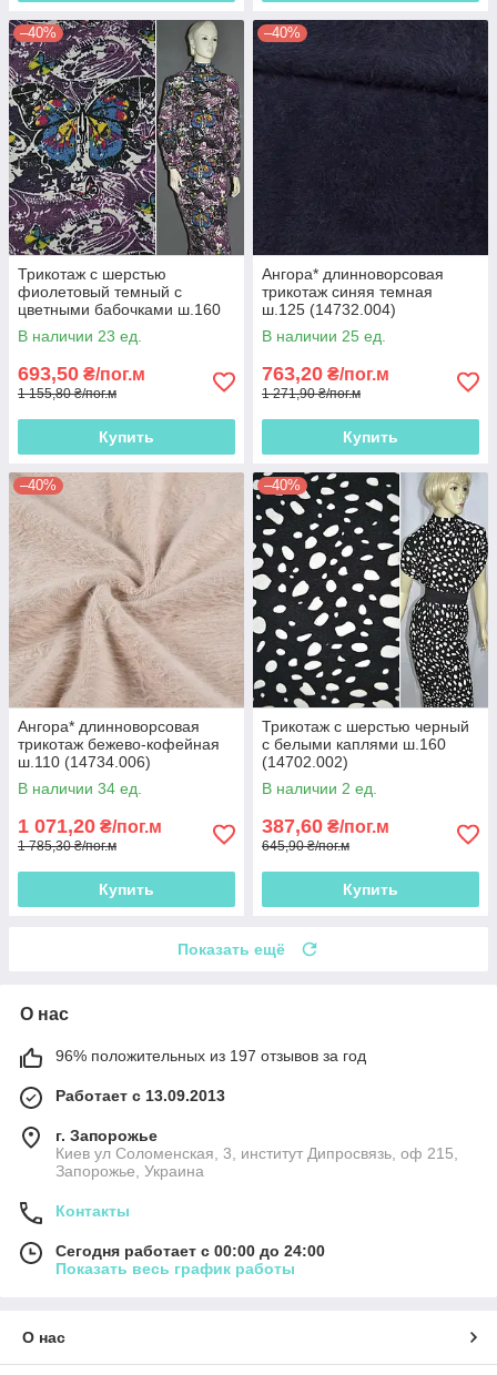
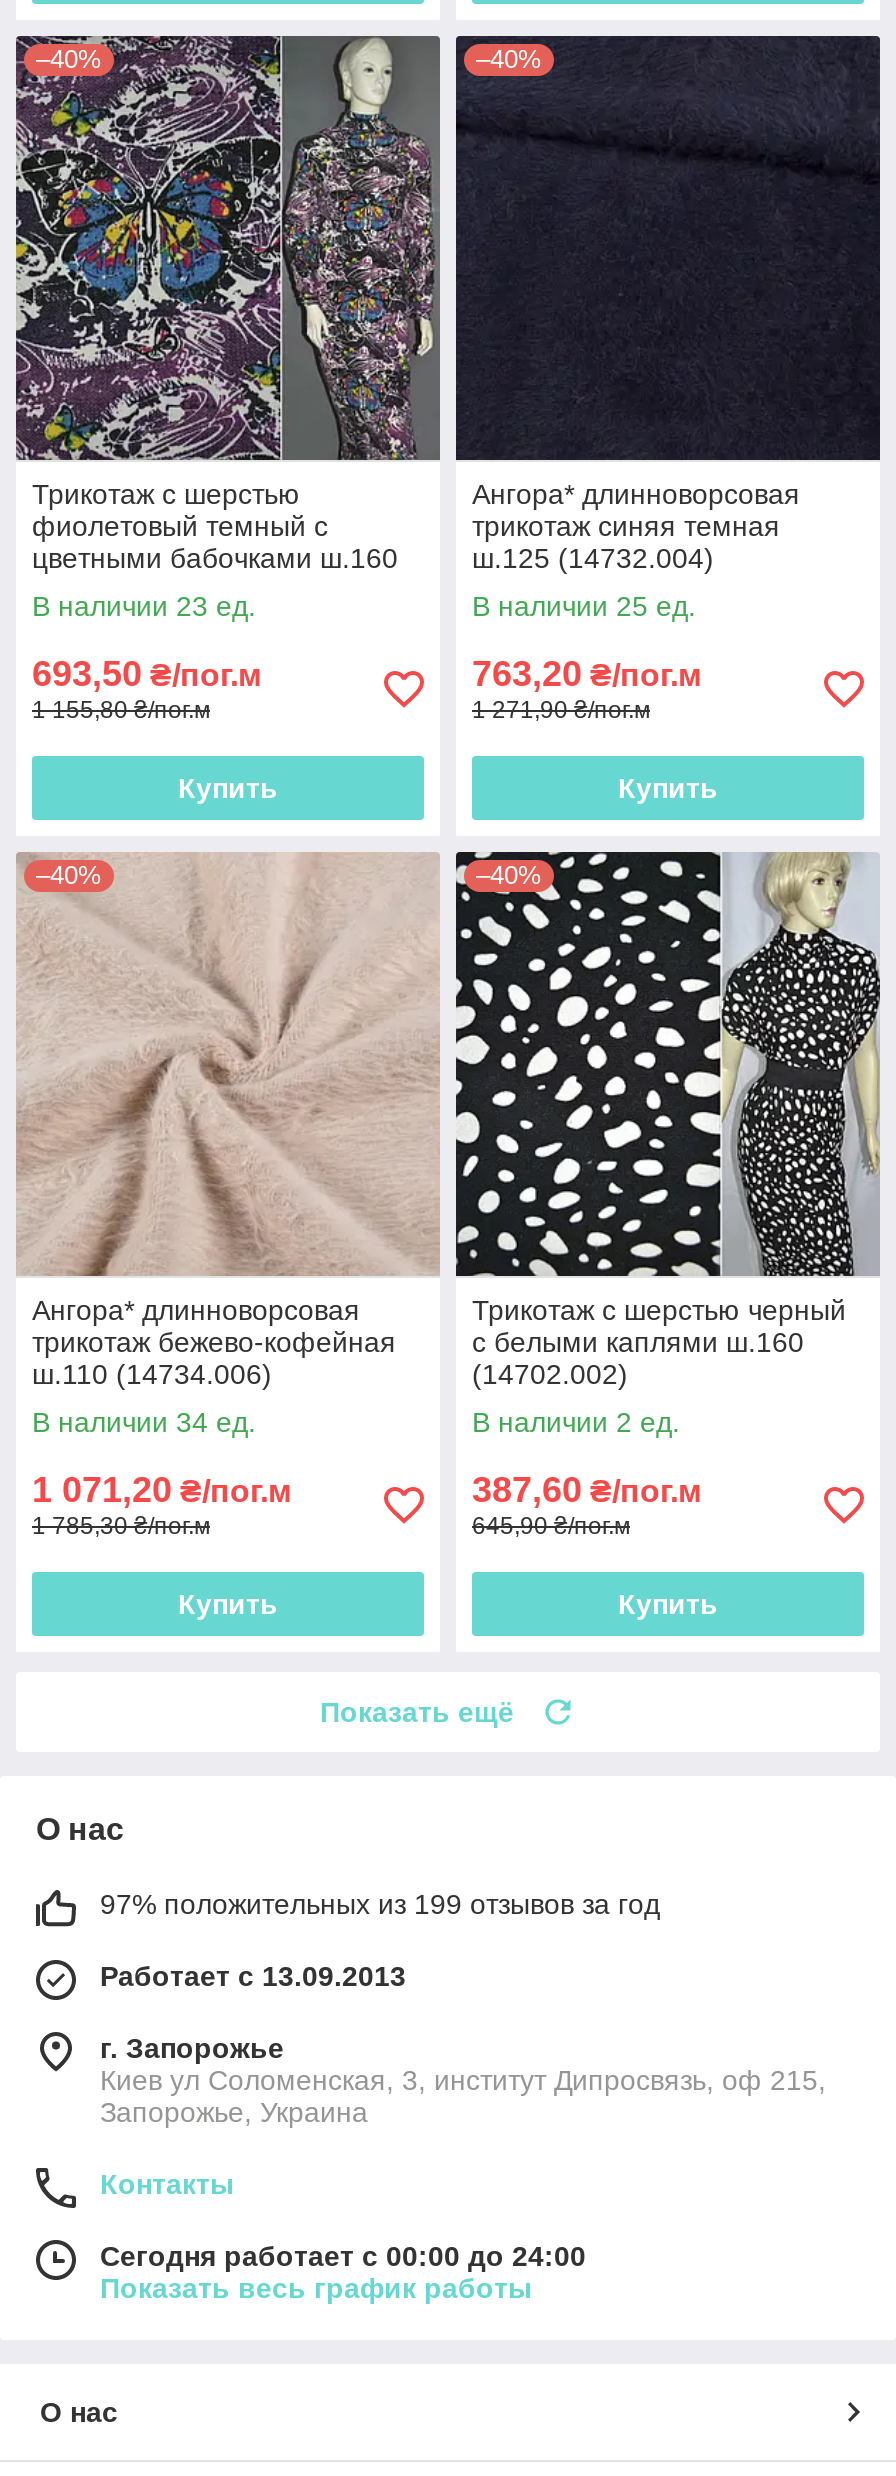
[55,1047,366,1065] 96% положительных из 197 отзывов за год -> [100,1889,660,1921] 97% положительных из 199 отзывов за год

